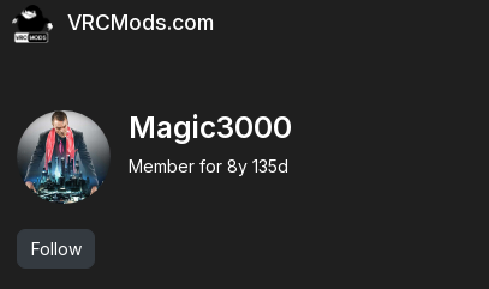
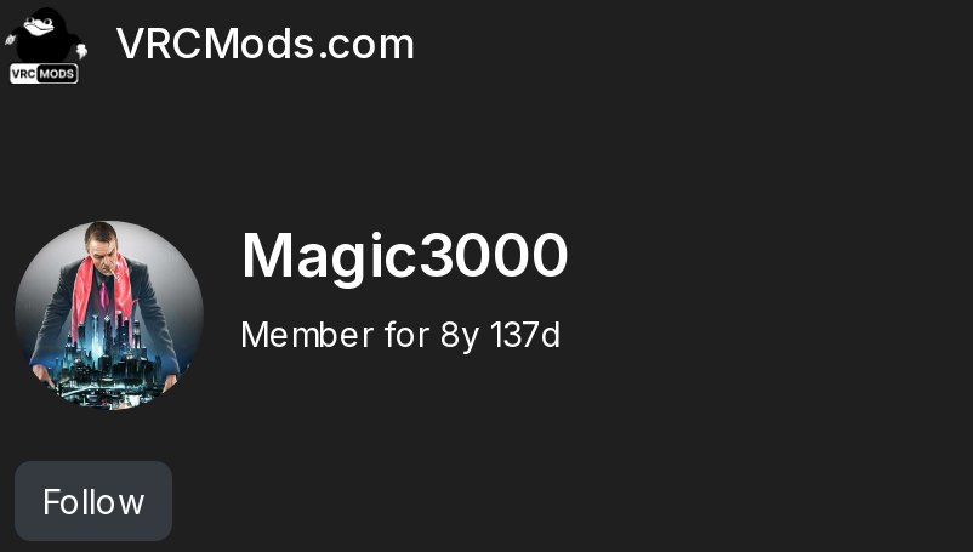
[129,156,288,176] Member for 8y 135d -> [240,312,563,354] Member for 8y 137d

